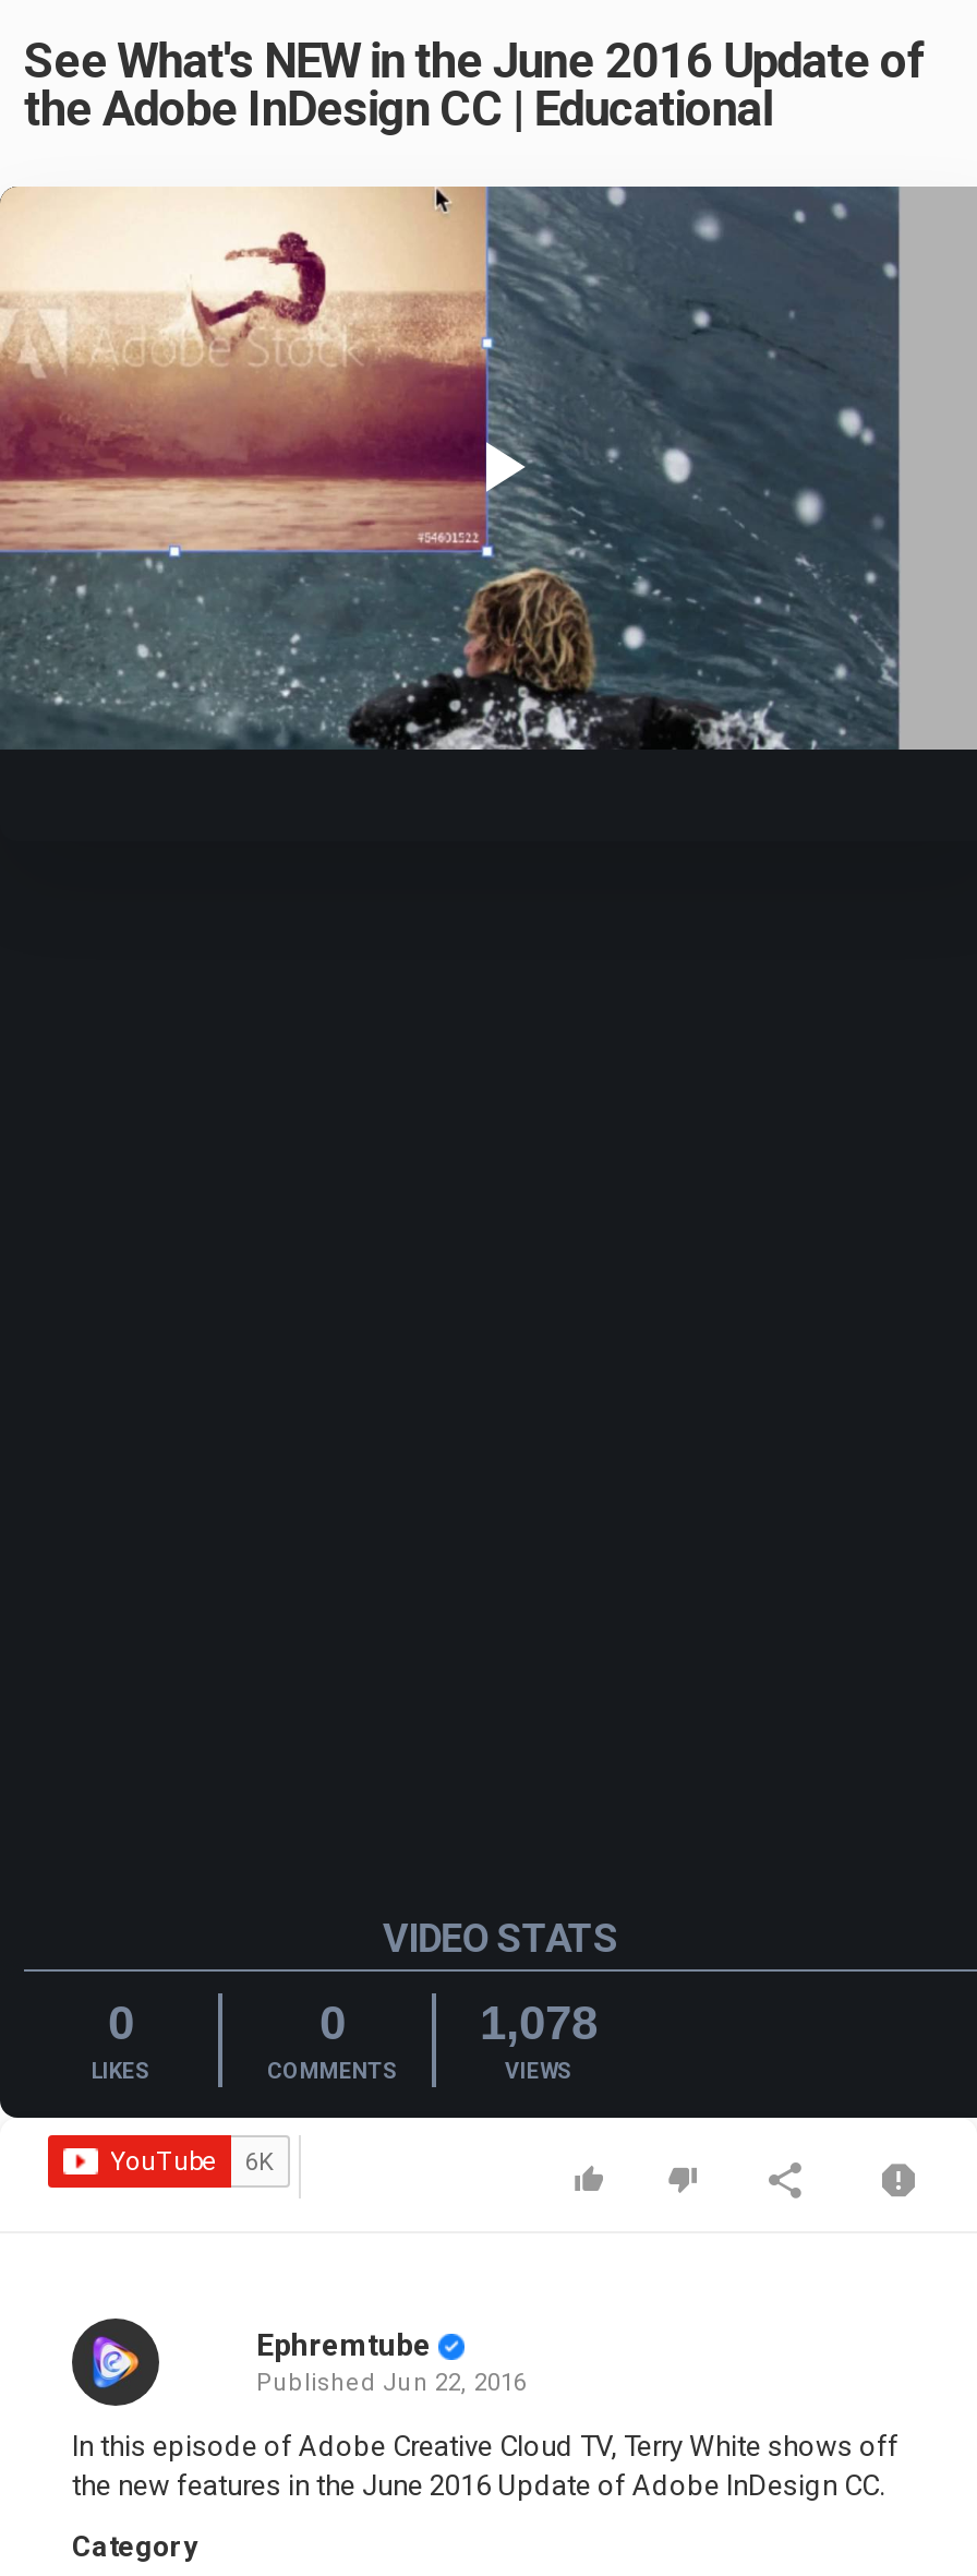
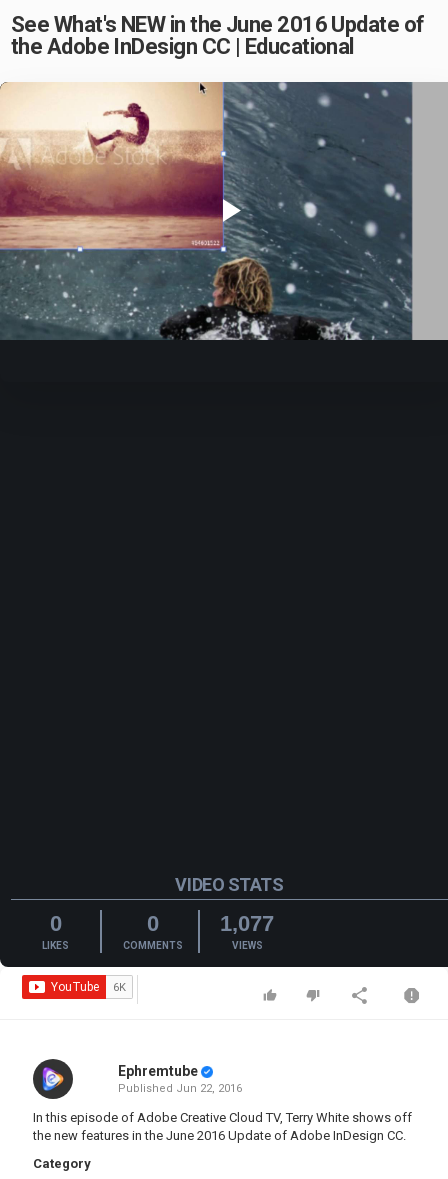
[480,1994,598,2049] 1,078 -> [220,910,274,935] 1,077

